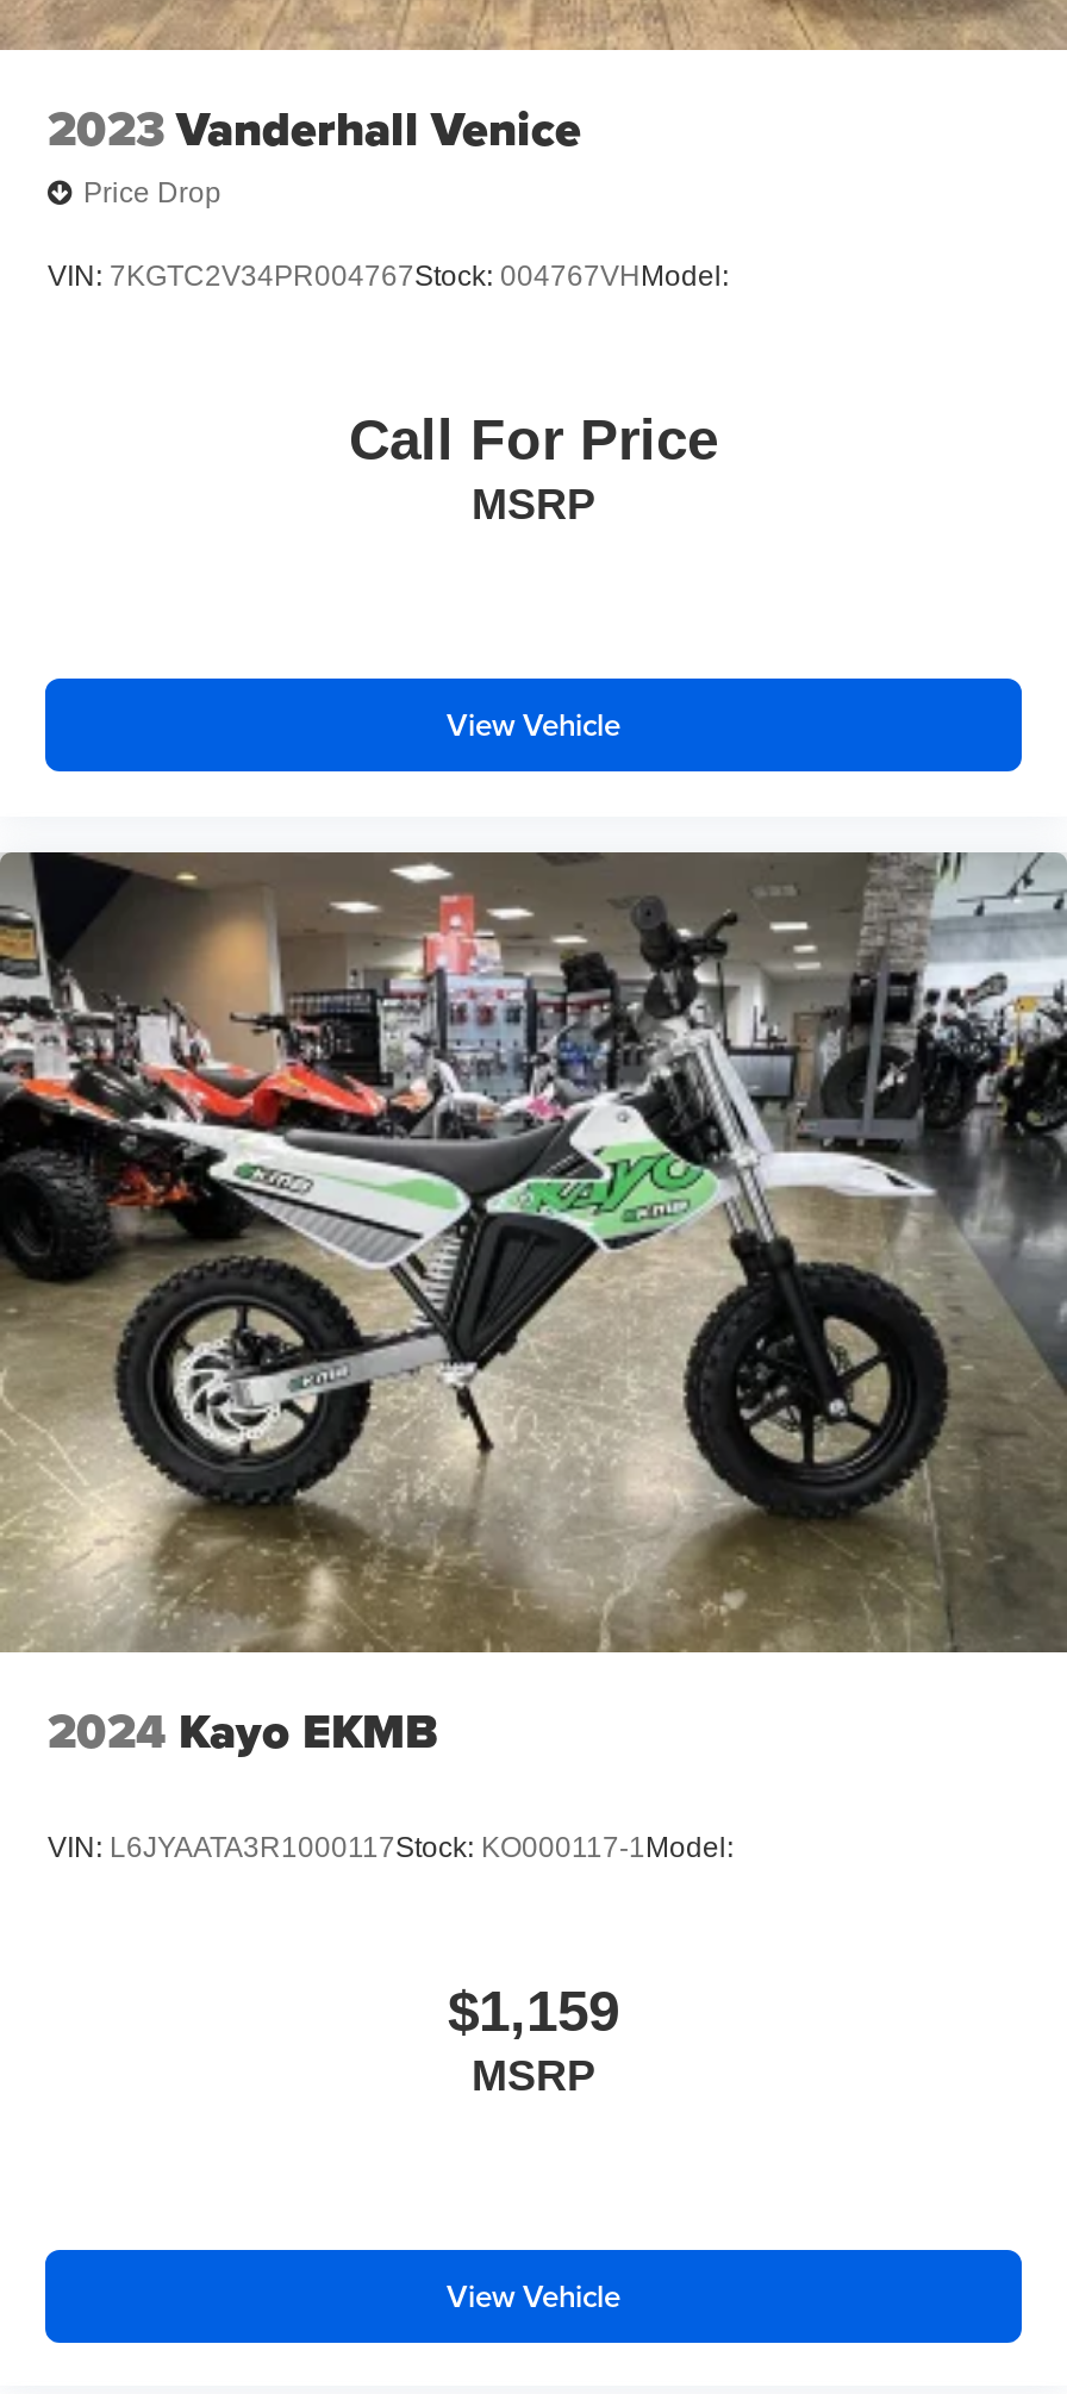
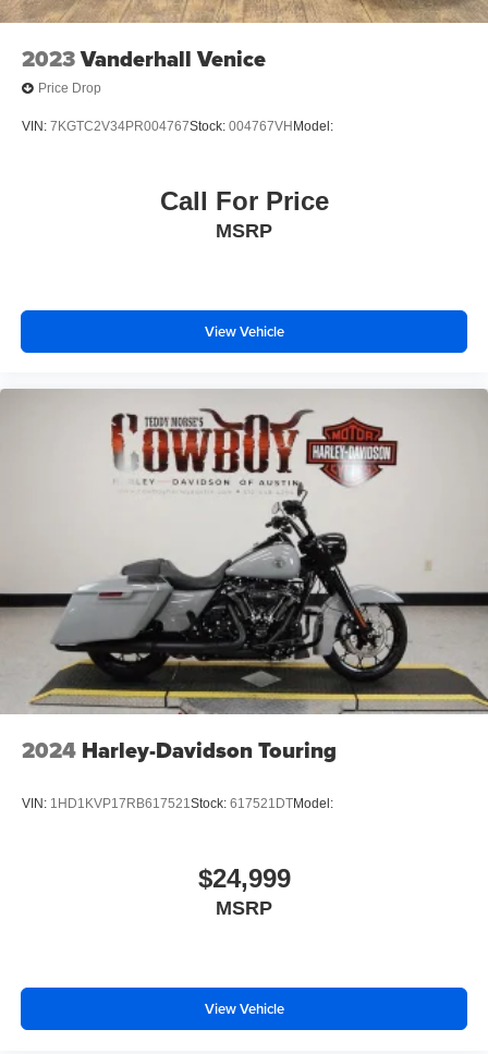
[7,852,1060,1765] [image] | 2024 Kayo EKMB -> [3,391,485,766] [image] | 2024 Harley-Davidson Touring
[48,1831,734,1864] VIN: L6JYAATA3R1000117Stock: KO000117-1Model: -> [22,796,333,811] VIN: 1HD1KVP17RB617521Stock: 617521DTModel:
[448,1979,619,2043] $1,159 -> [198,864,290,893] $24,999

